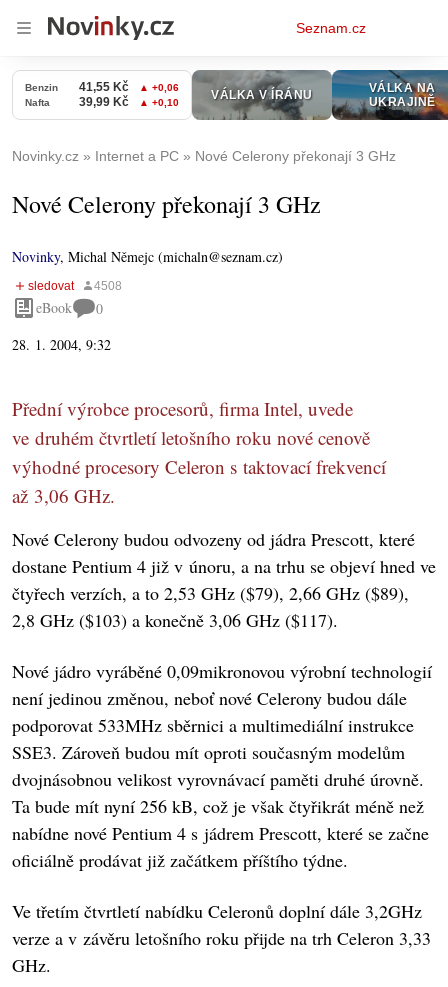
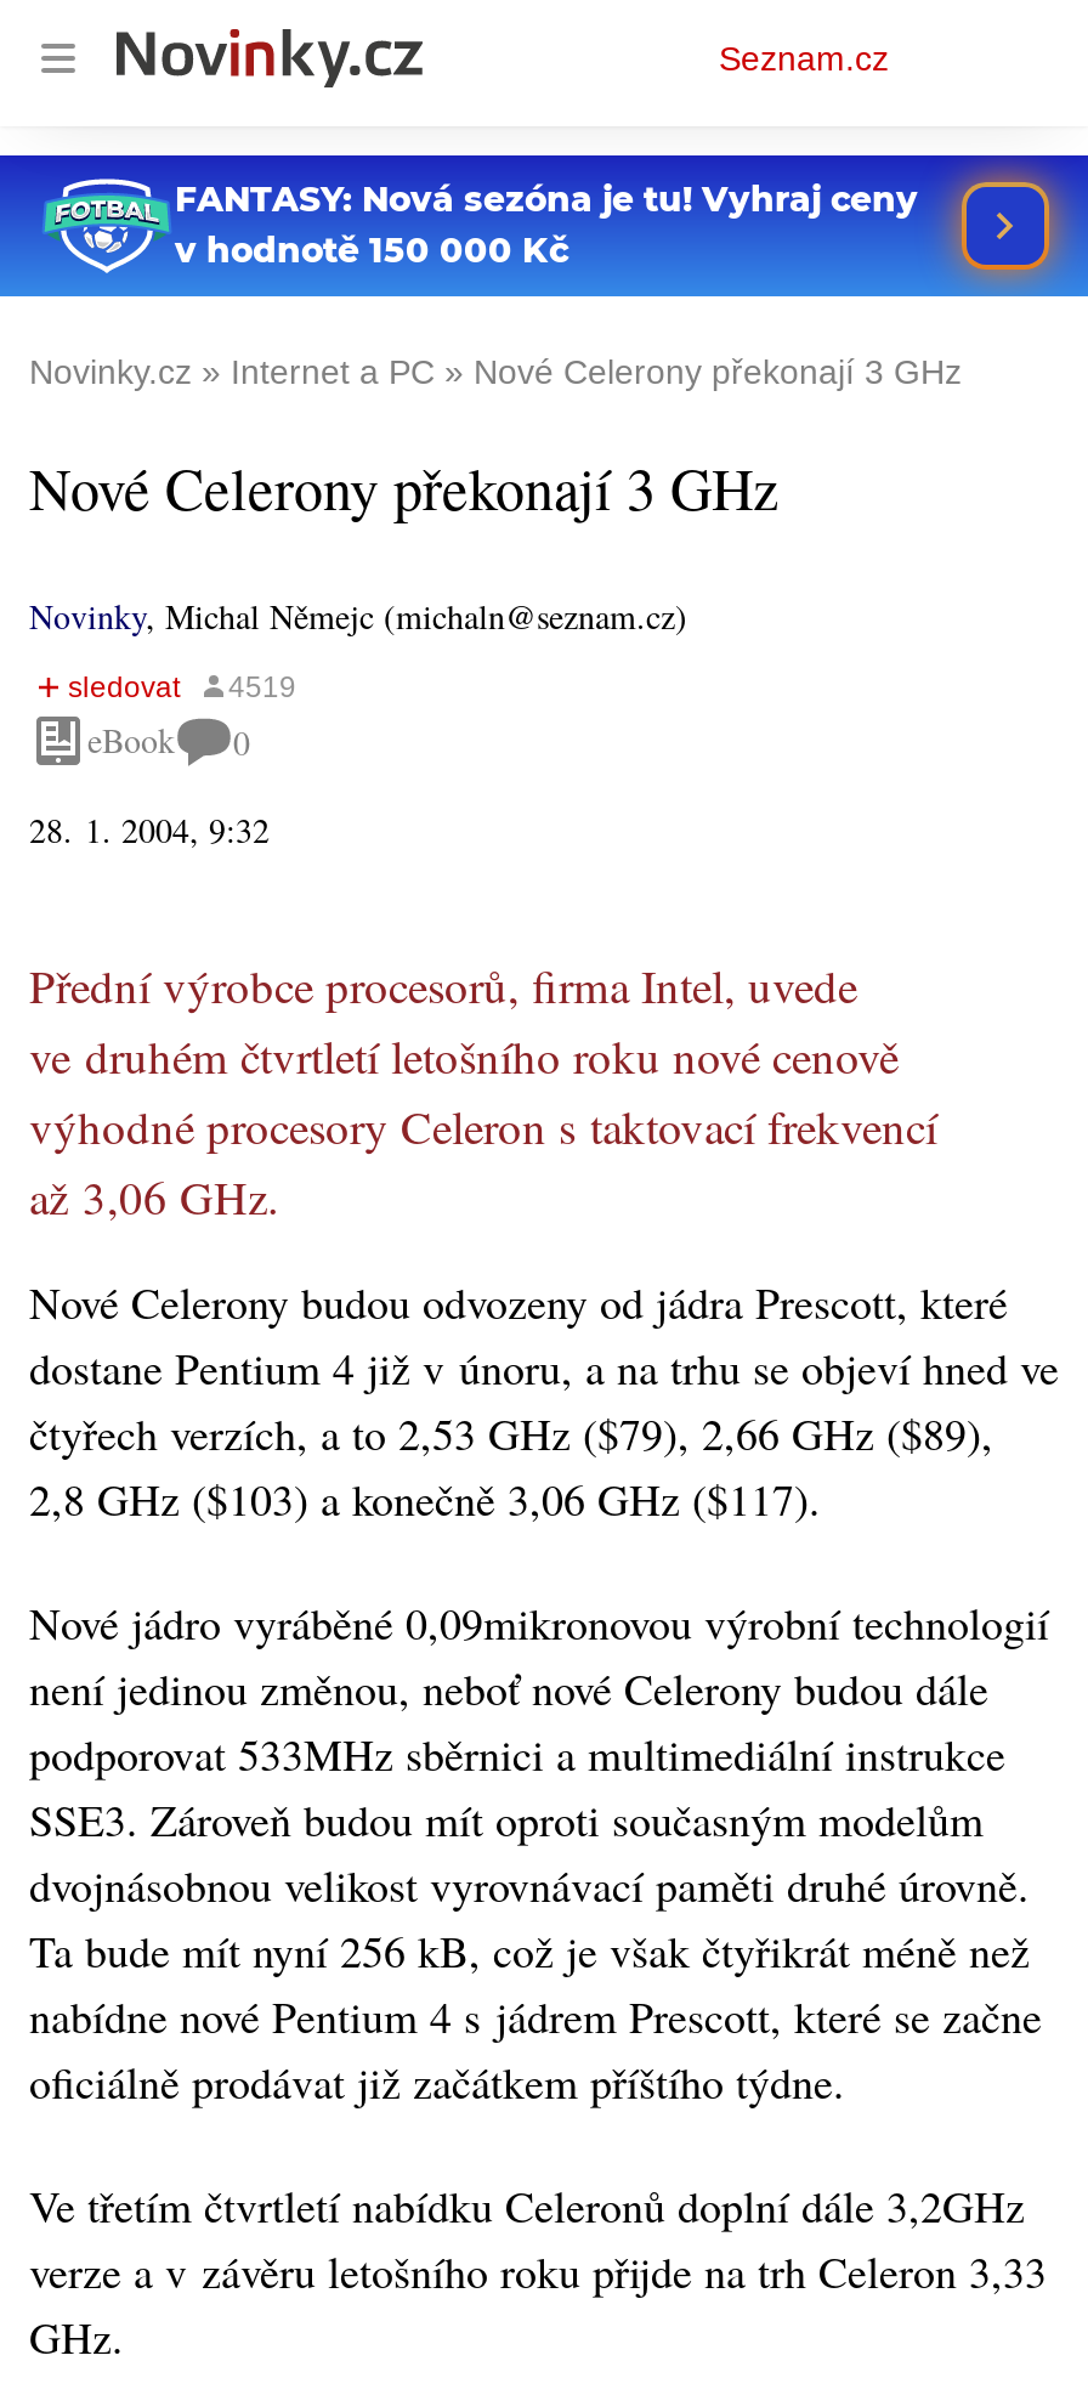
[3,68,445,125] [image] -> [7,153,1081,299] [image]

